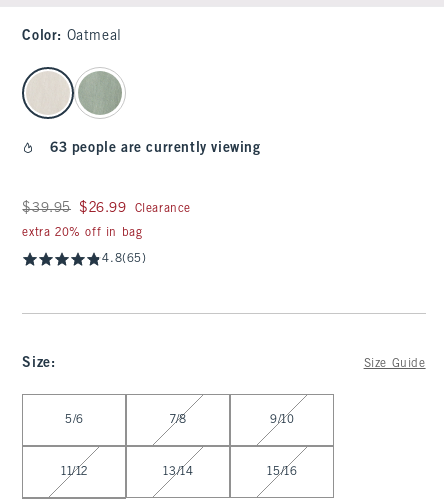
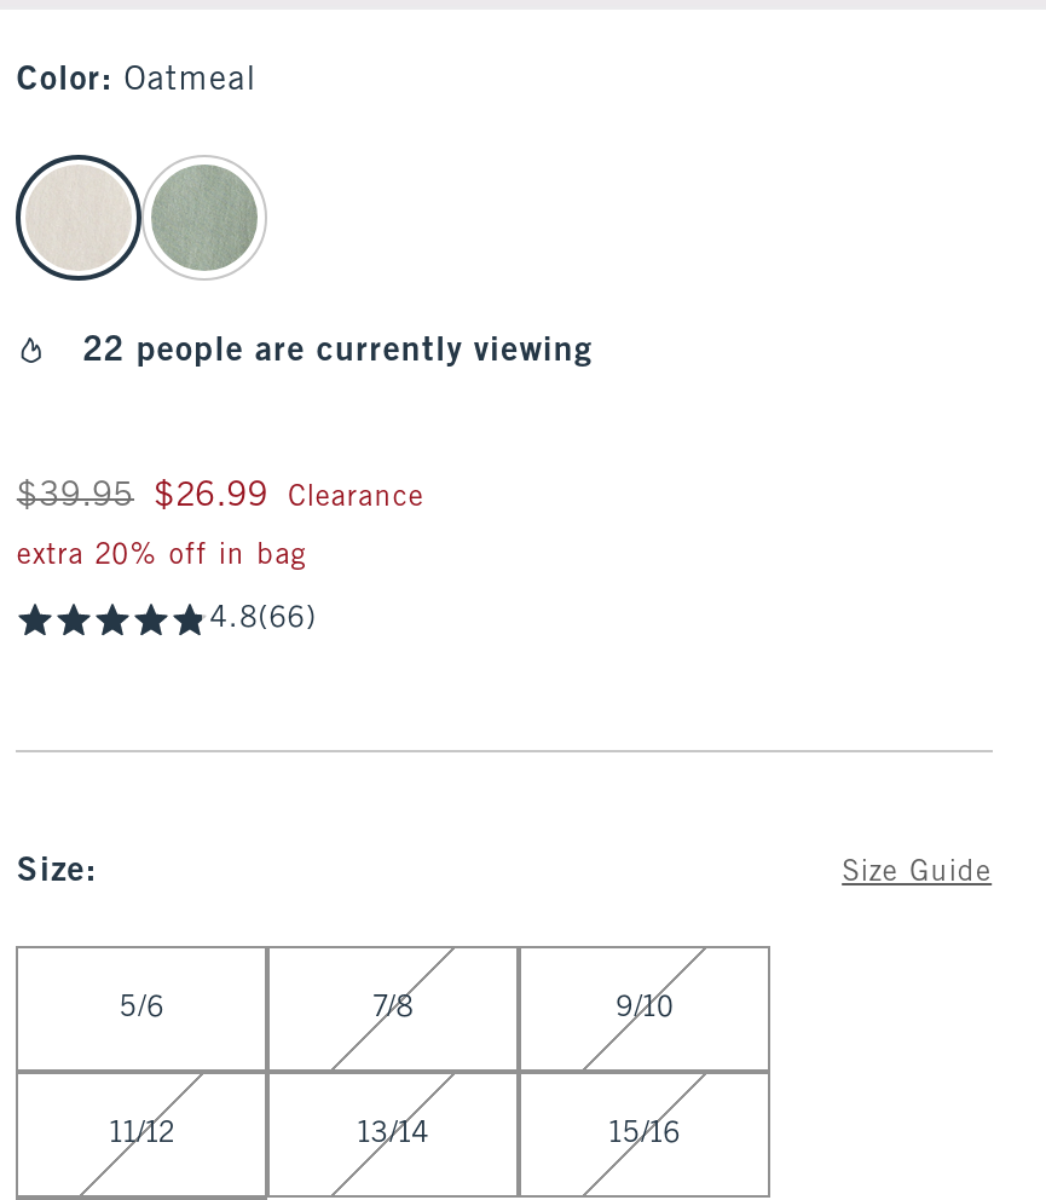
[50,142,261,155] 63 people are currently viewing -> [83,336,593,368] 22 people are currently viewing
[102,253,147,265] 4.8(65) -> [210,605,317,634] 4.8(66)

